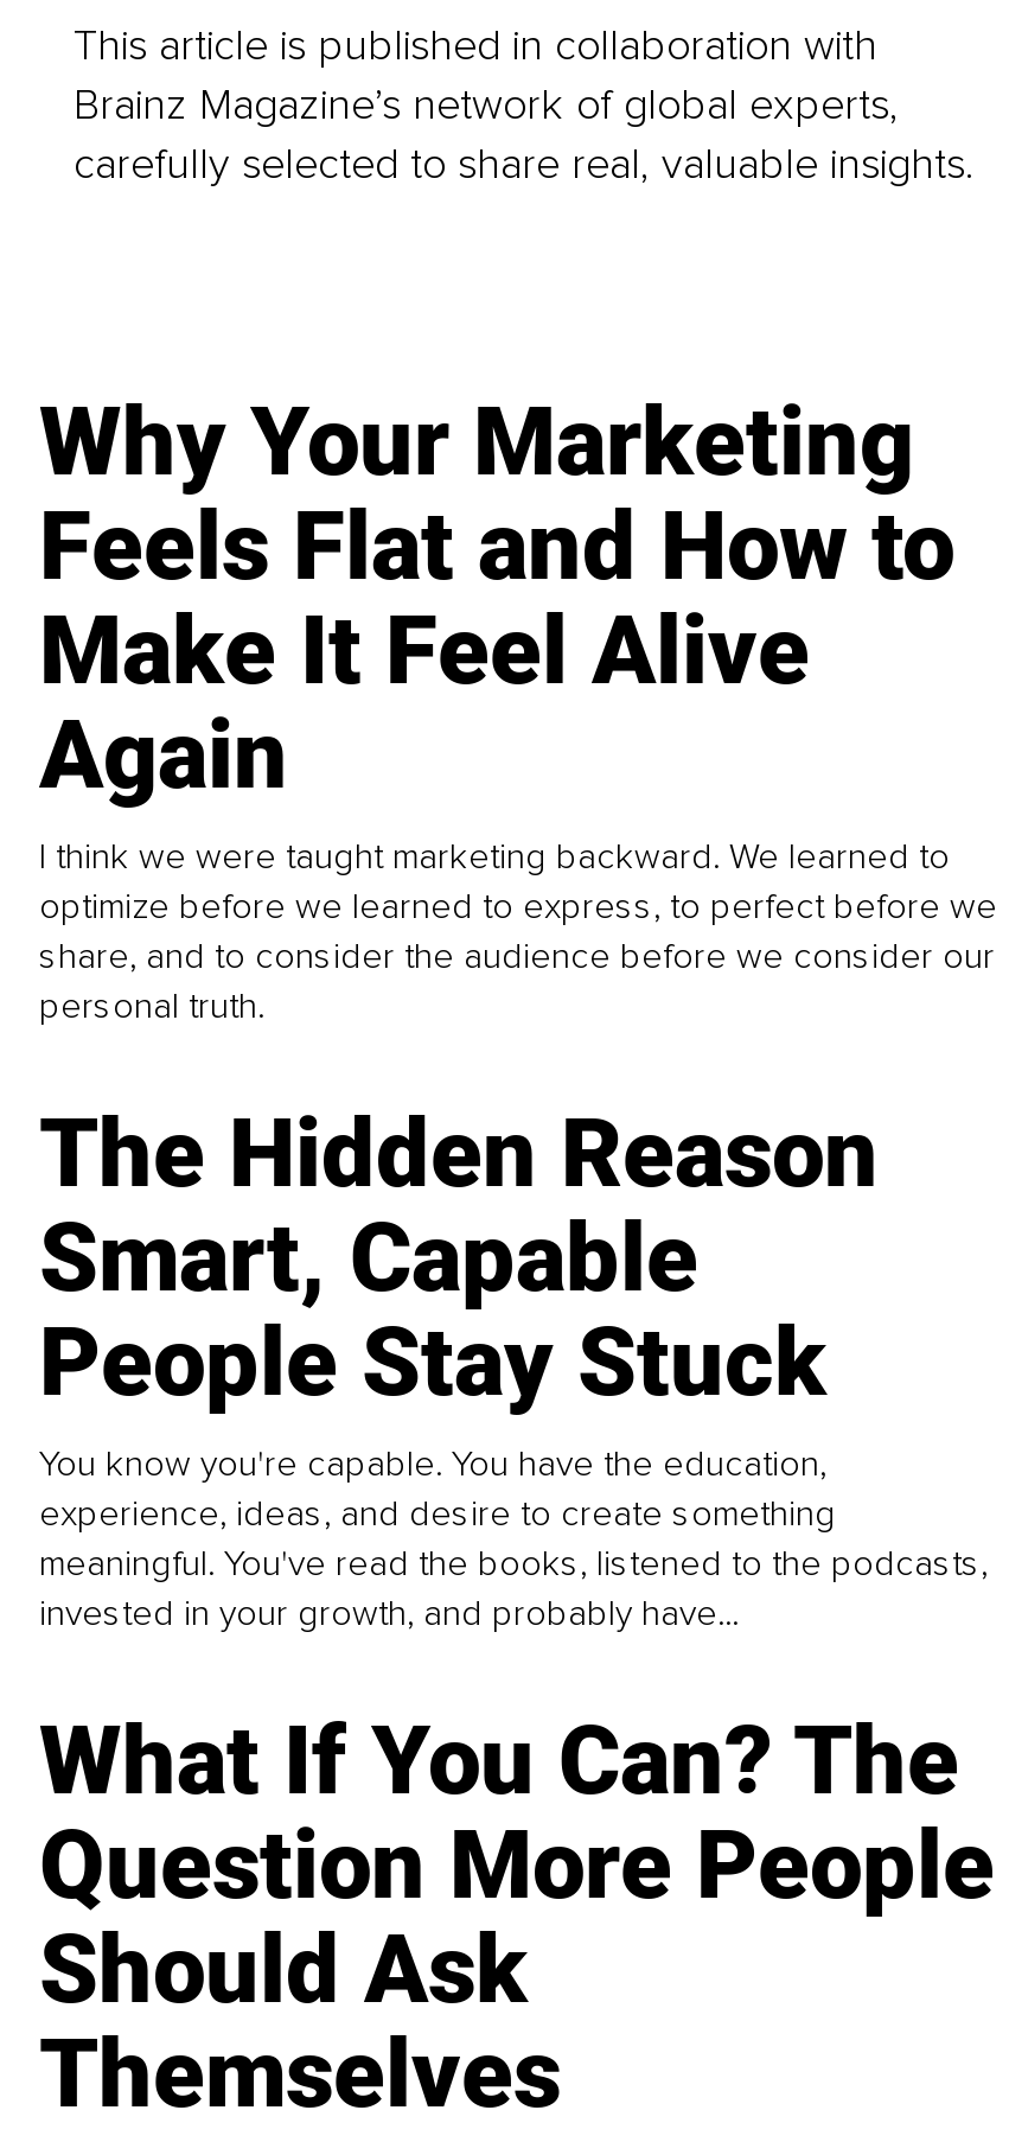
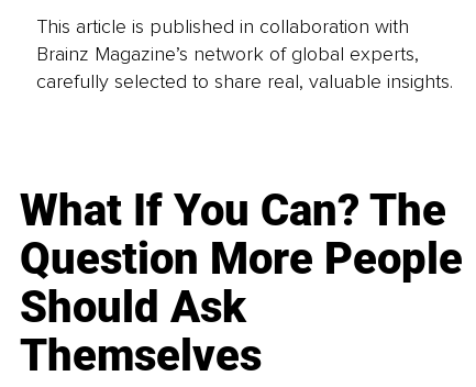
[39,387,997,1635] Why Your Marketing | Feels Flat and How to | Make It Feel Alive | Again | I think we were taught marketing backward. We learned to | optimize before we learned to express, to perfect before we | share, and to consider the audience before we consider our | personal truth. | The Hidden Reason | Smart, Capable | People Stay Stuck | You know you're capable. You have the education, | experience, ideas, and desire to create something | meaningful. You've read the books, listened to the podcasts, | invested in your growth, and probably have... -> none

